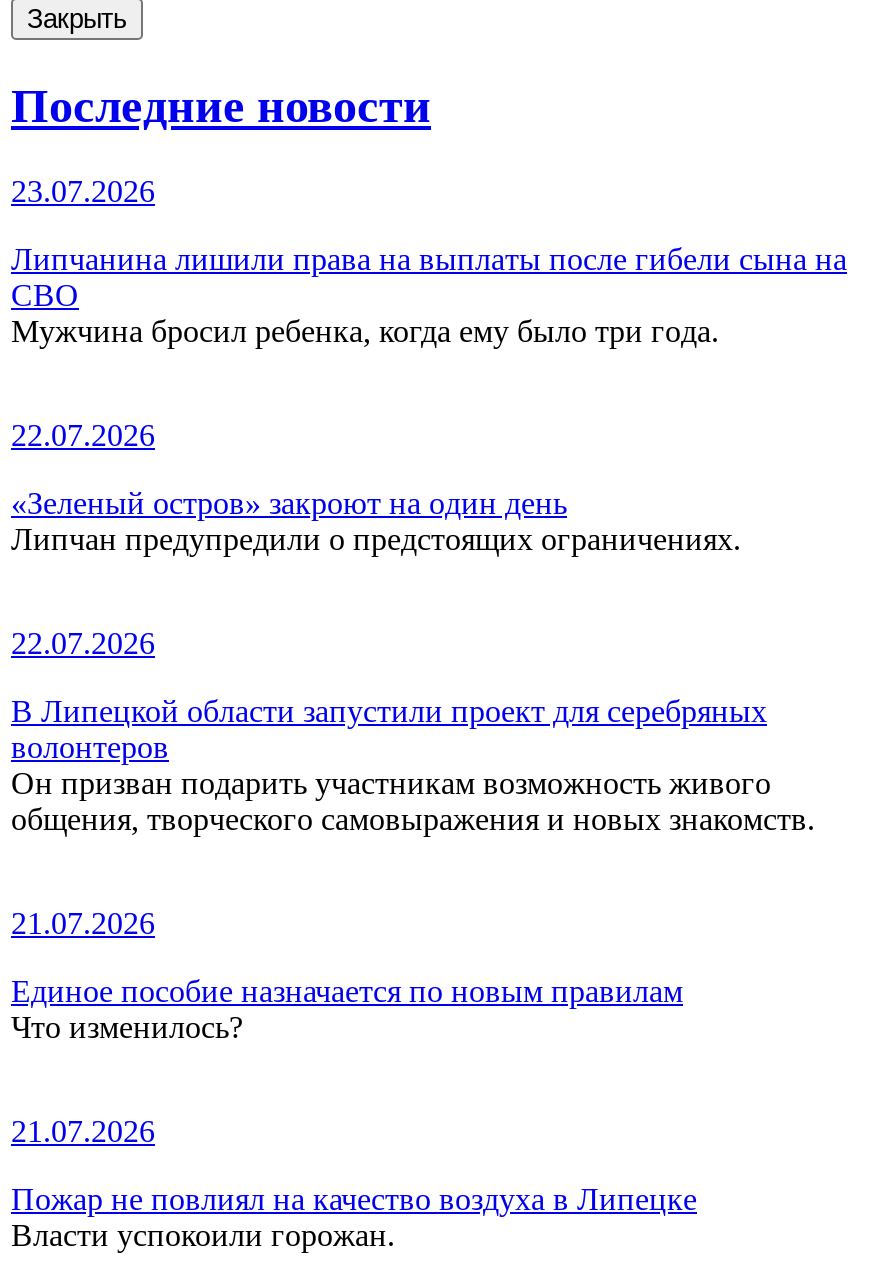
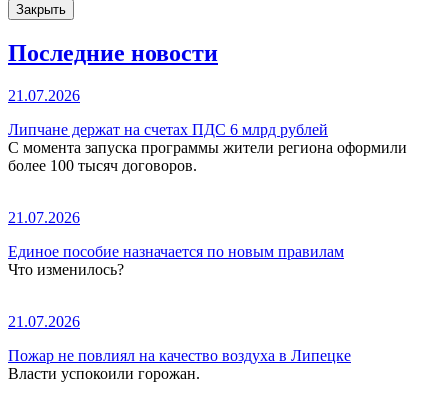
[11,173,847,835] 23.07.2026 | Липчанина лишили права на выплаты после гибели сына на | СВО | Мужчина бросил ребенка, когда ему было три года. | 22.07.2026 | «Зеленый остров» закроют на один день | Липчан предупредили о предстоящих ограничениях. | 22.07.2026 | В Липецкой области запустили проект для серебряных | волонтеров | Он призван подарить участникам возможность живого | общения, творческого самовыражения и новых знакомств. -> [8,87,407,174] 21.07.2026 | Липчане держат на счетах ПДС 6 млрд рублей | С момента запуска программы жители региона оформили | более 100 тысяч договоров.

